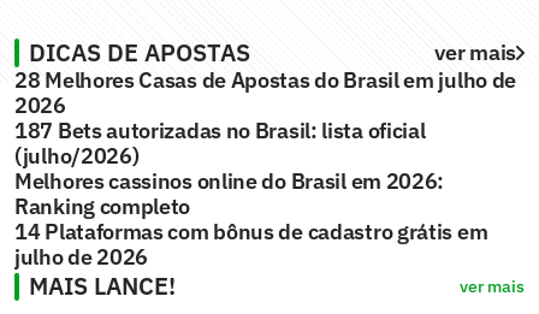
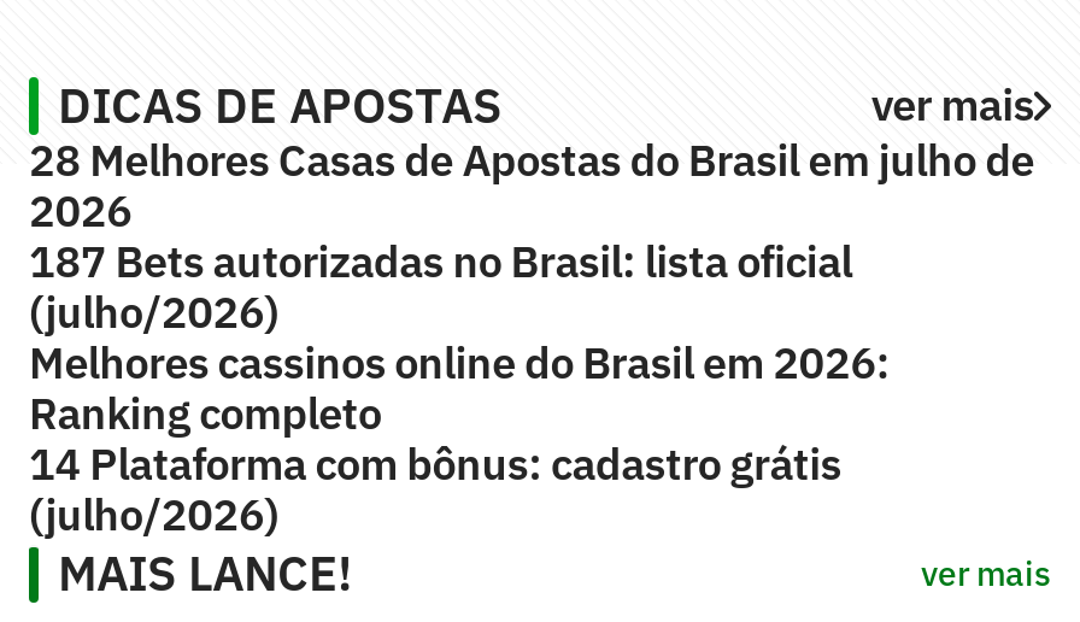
[14,218,488,271] 14 Plataformas com bônus de cadastro grátis em | julho de 2026 -> [29,436,841,542] 14 Plataforma com bônus: cadastro grátis | (julho/2026)

